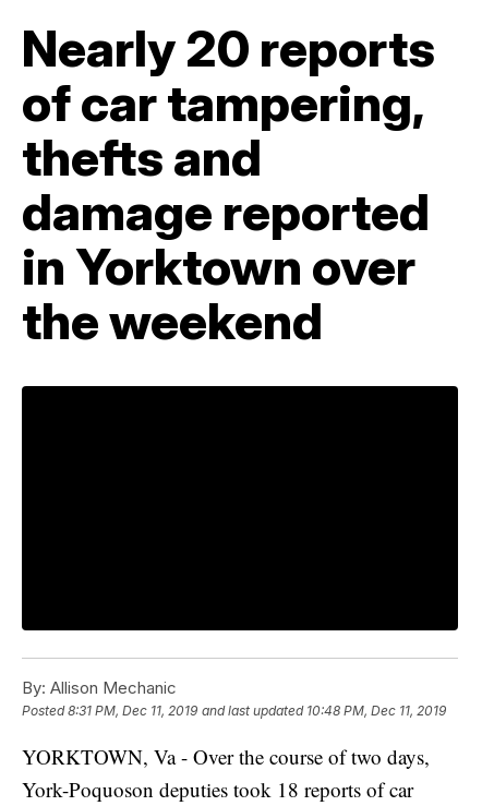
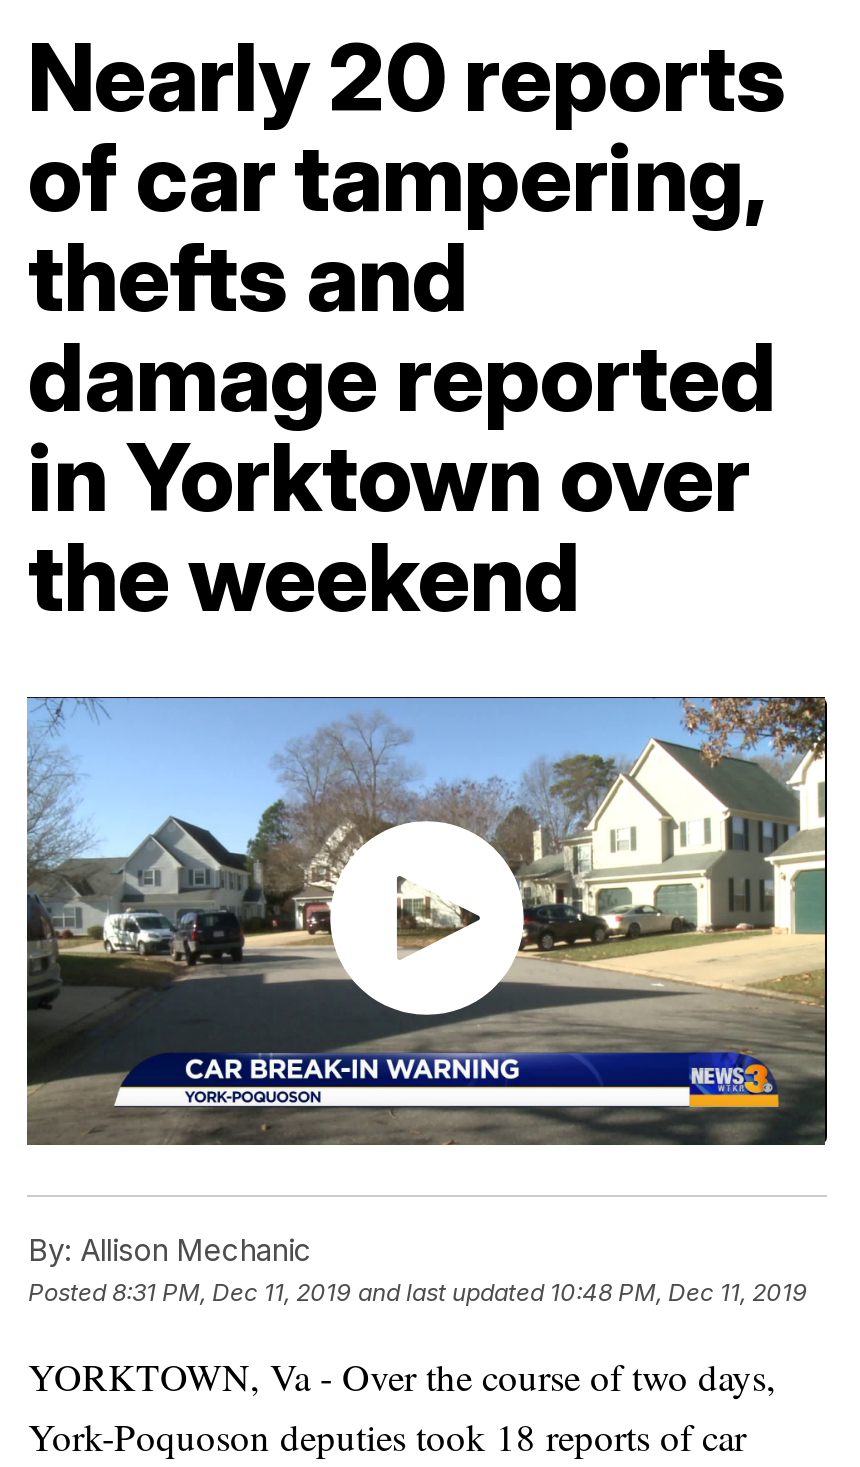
none -> [25,695,827,1147] [image]

